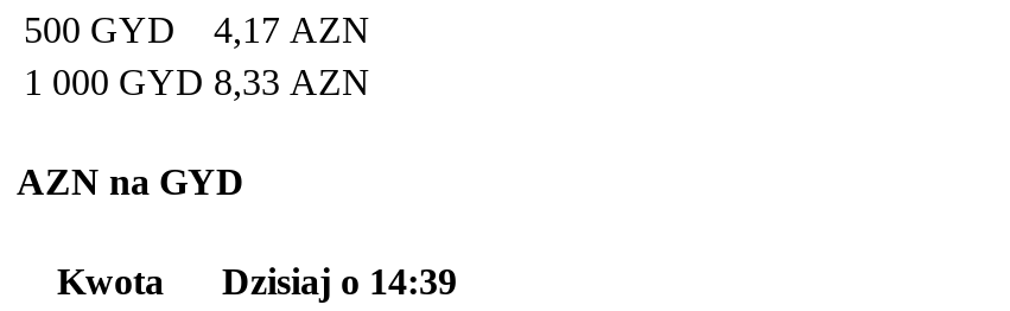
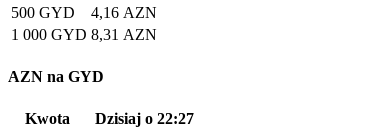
[24,9,370,50] 500 GYD 4,17 AZN -> [11,4,157,21] 500 GYD 4,16 AZN
[24,61,370,102] 1 000 GYD 8,33 AZN -> [11,26,157,43] 1 000 GYD 8,31 AZN
[57,262,457,302] Kwota Dzisiaj o 14:39 -> [25,110,193,127] Kwota Dzisiaj o 22:27

